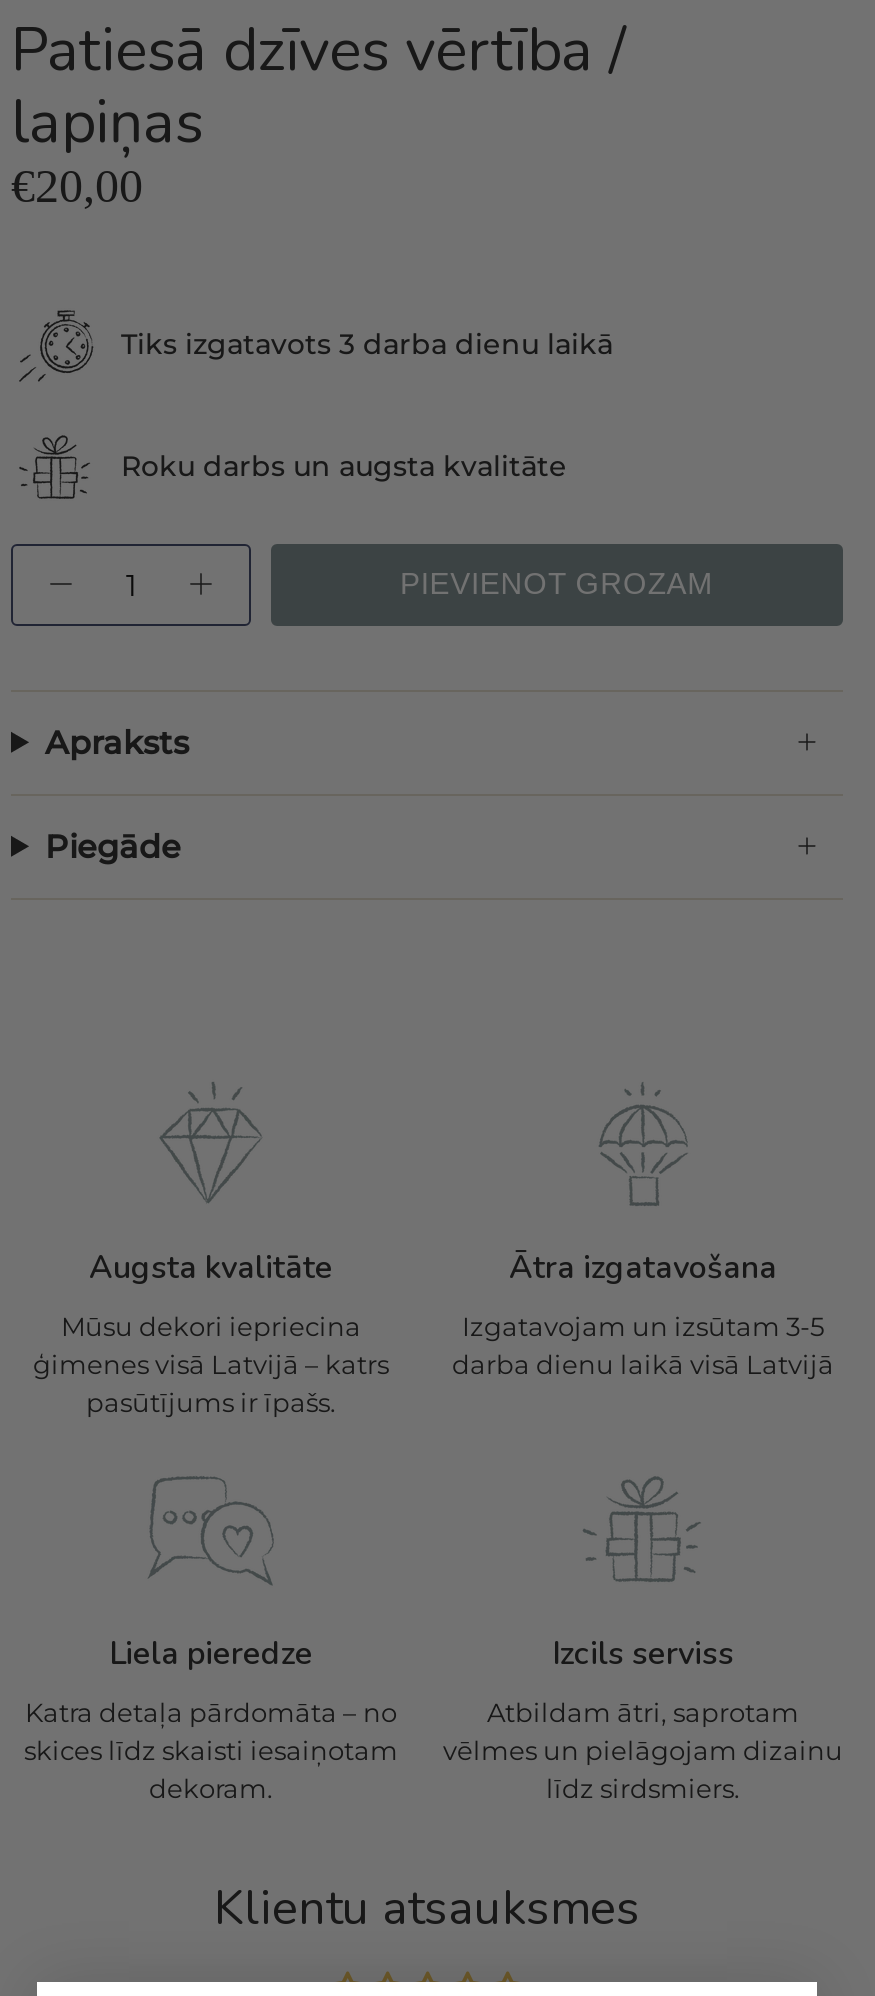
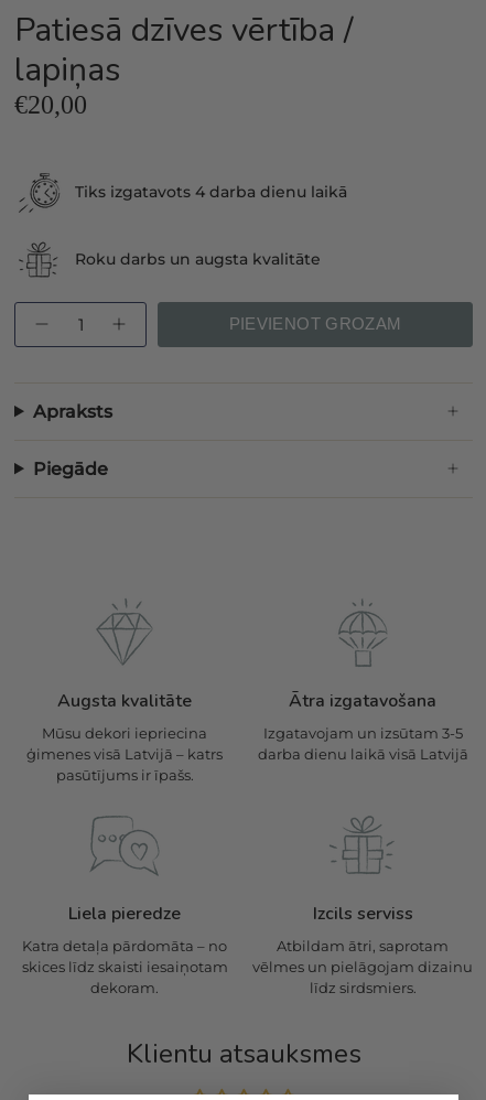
[121,326,613,362] Tiks izgatavots 3 darba dienu laikā -> [75,182,347,202] Tiks izgatavots 4 darba dienu laikā

